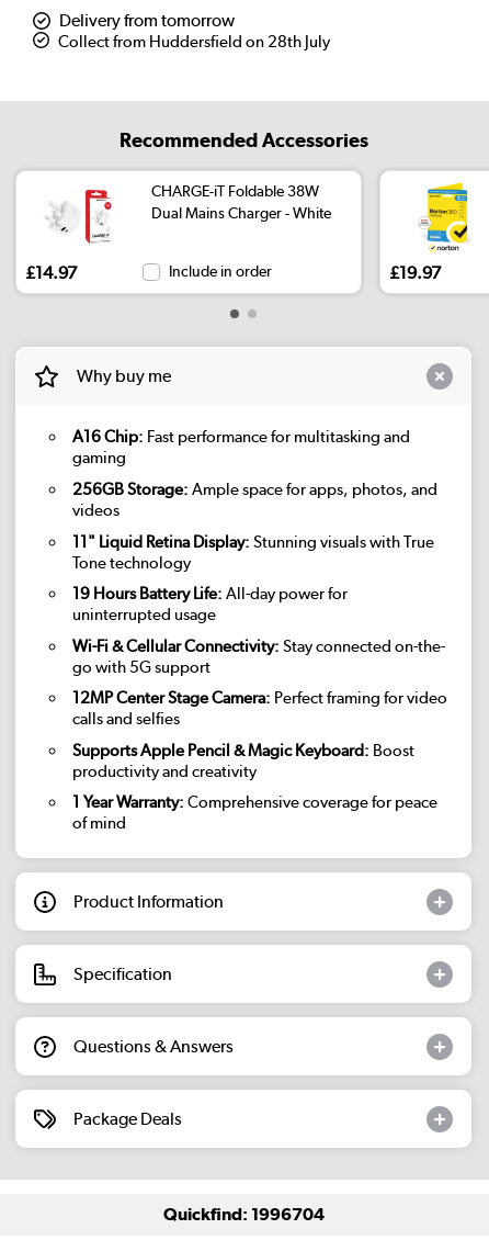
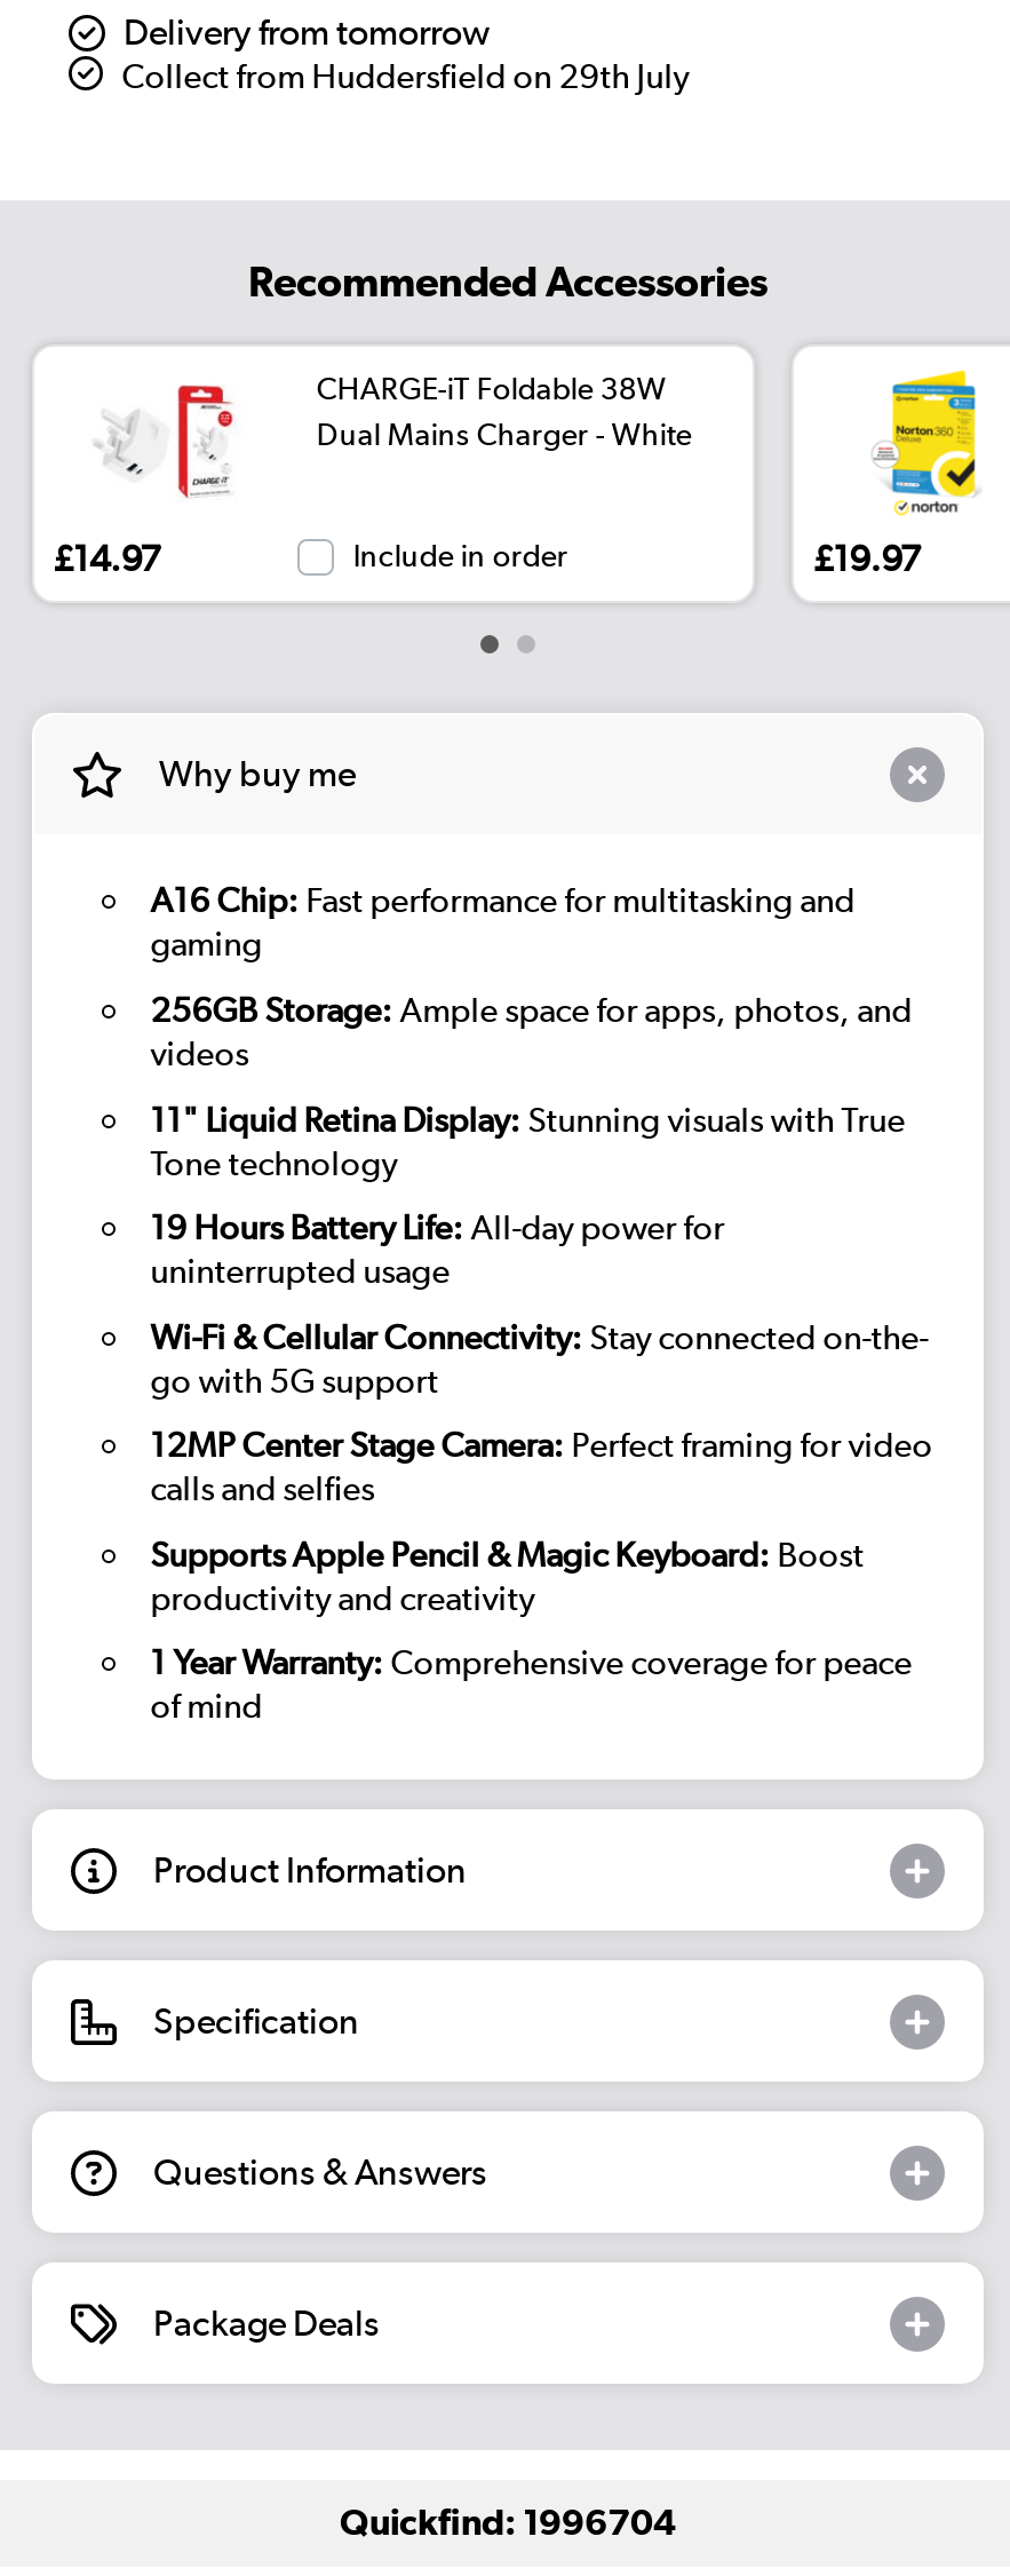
[58,32,330,51] Collect from Huddersfield on 28th July -> [122,56,689,97] Collect from Huddersfield on 29th July

